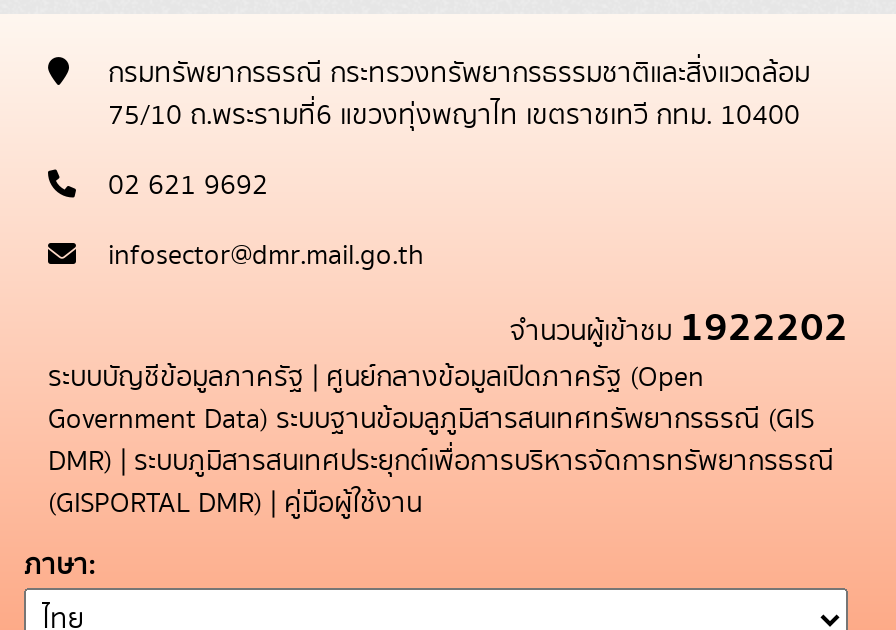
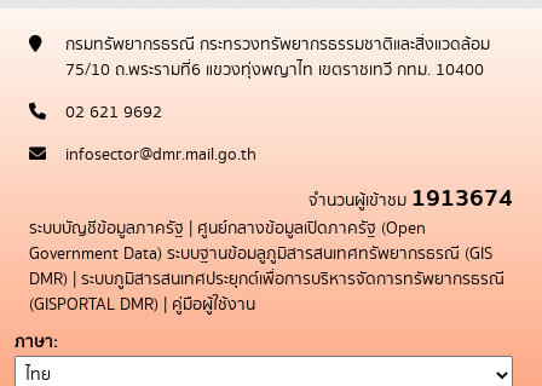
[510,296,848,360] จำนวนผู้เข้าชม1922202 -> [309,179,513,218] จำนวนผู้เข้าชม1913674

